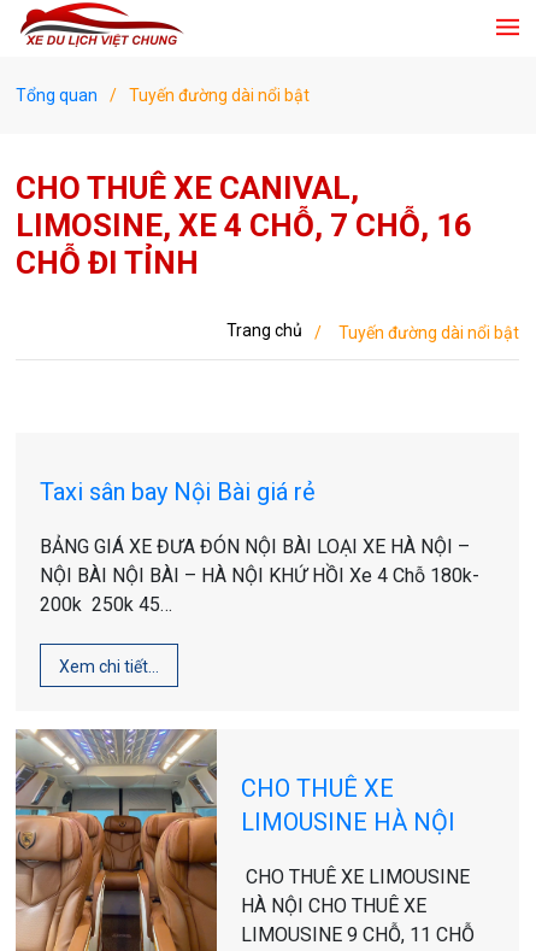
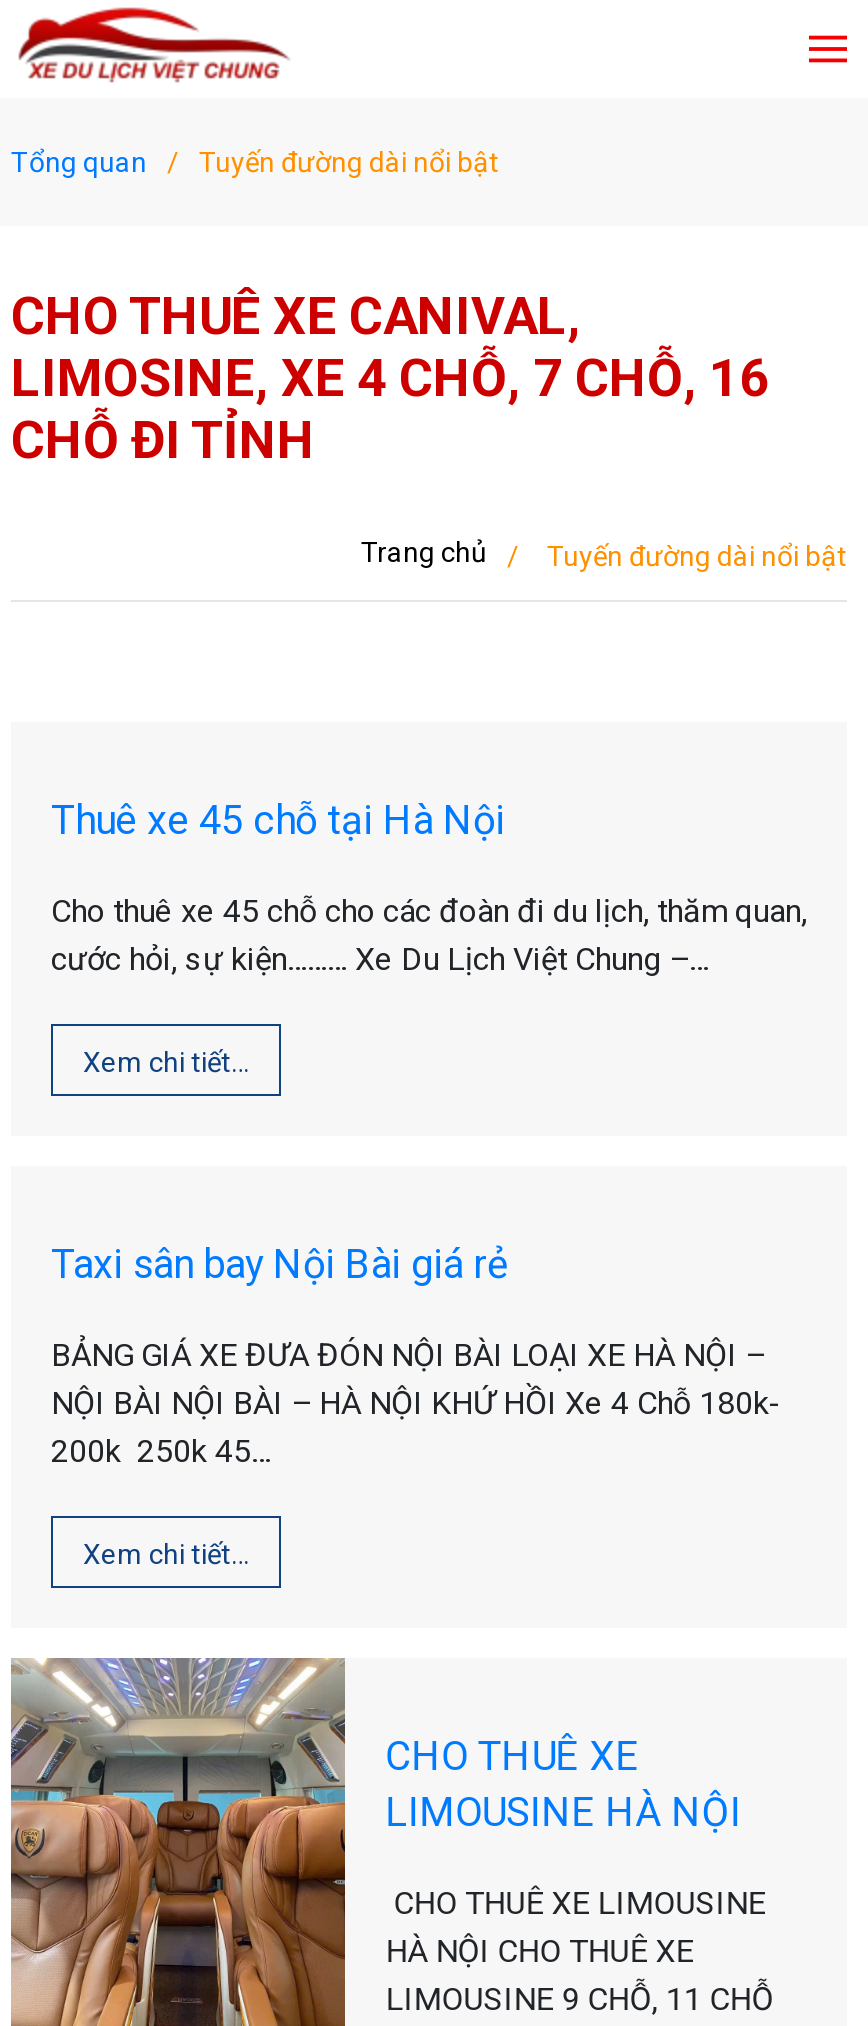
none -> [51,796,807,1078] Thuê xe 45 chỗ tại Hà Nội | Cho thuê xe 45 chỗ cho các đoàn đi du lịch, thăm quan, | cước hỏi, sự kiện……… Xe Du Lịch Việt Chung –… | Xem chi tiết…

